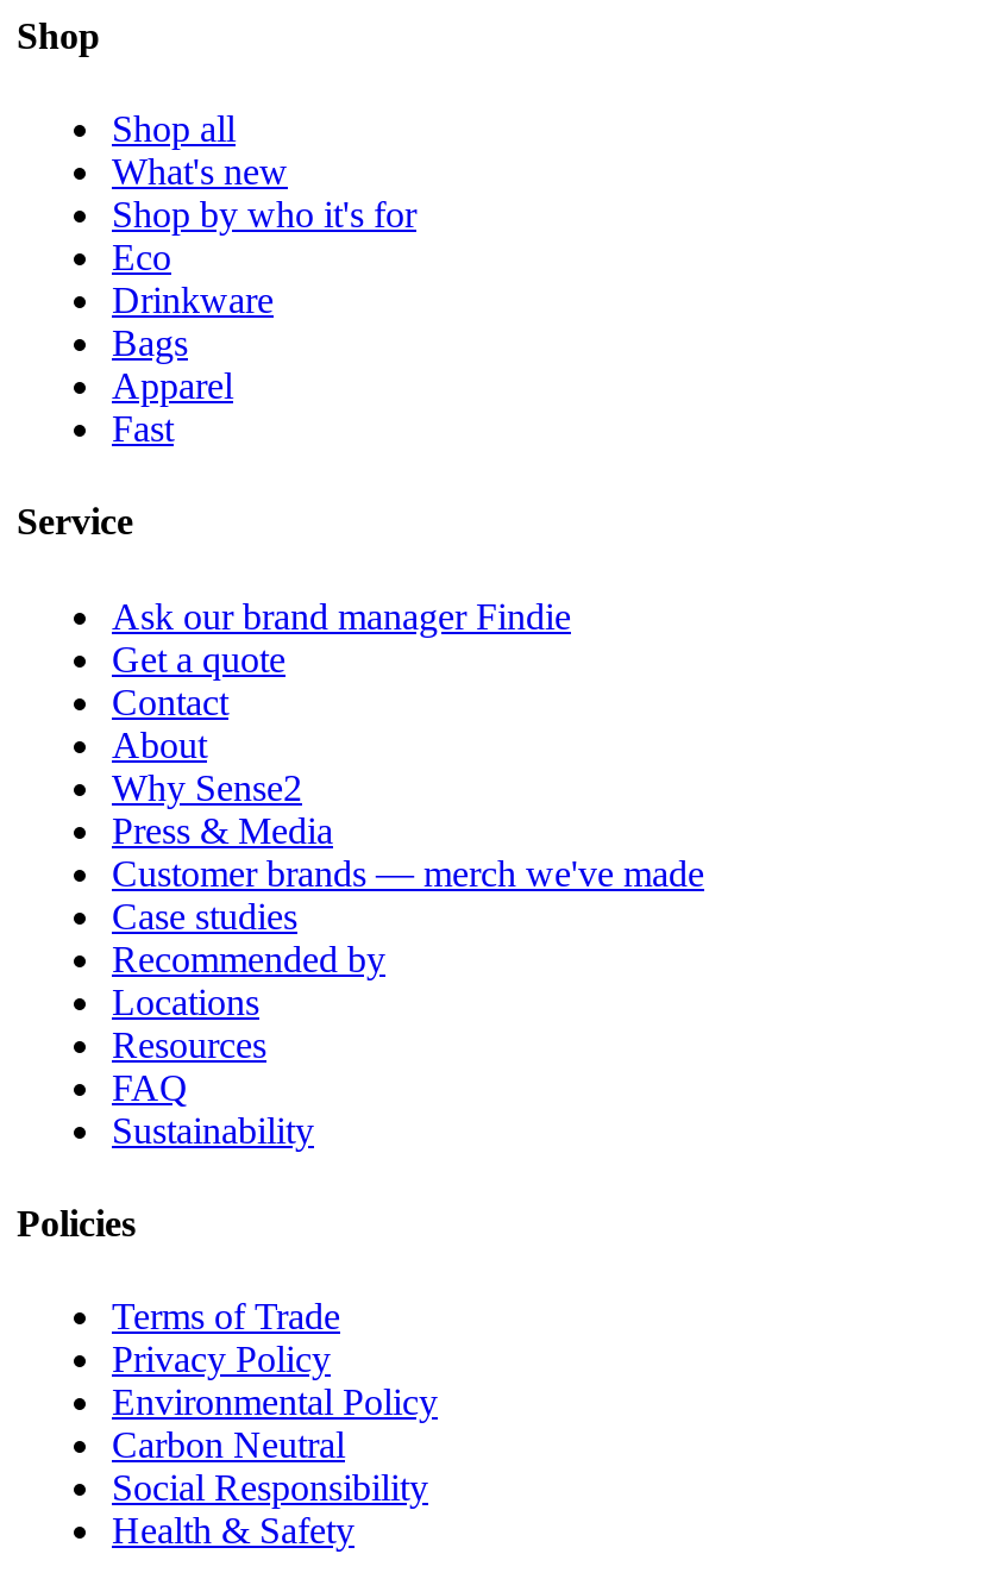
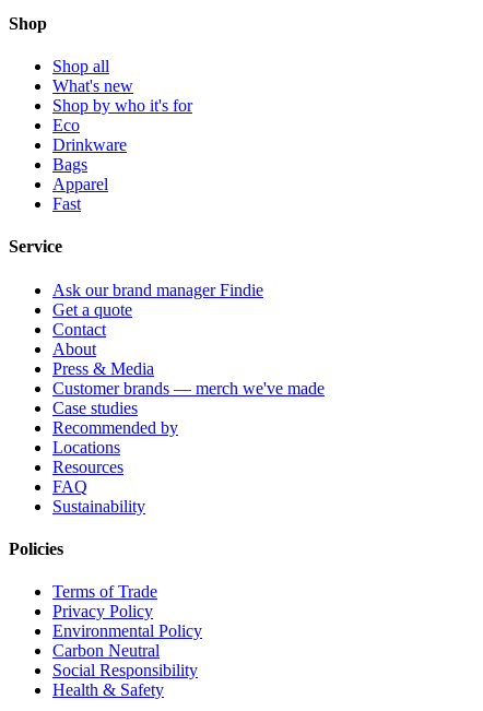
[112,767,302,807] Why Sense2 -> none

